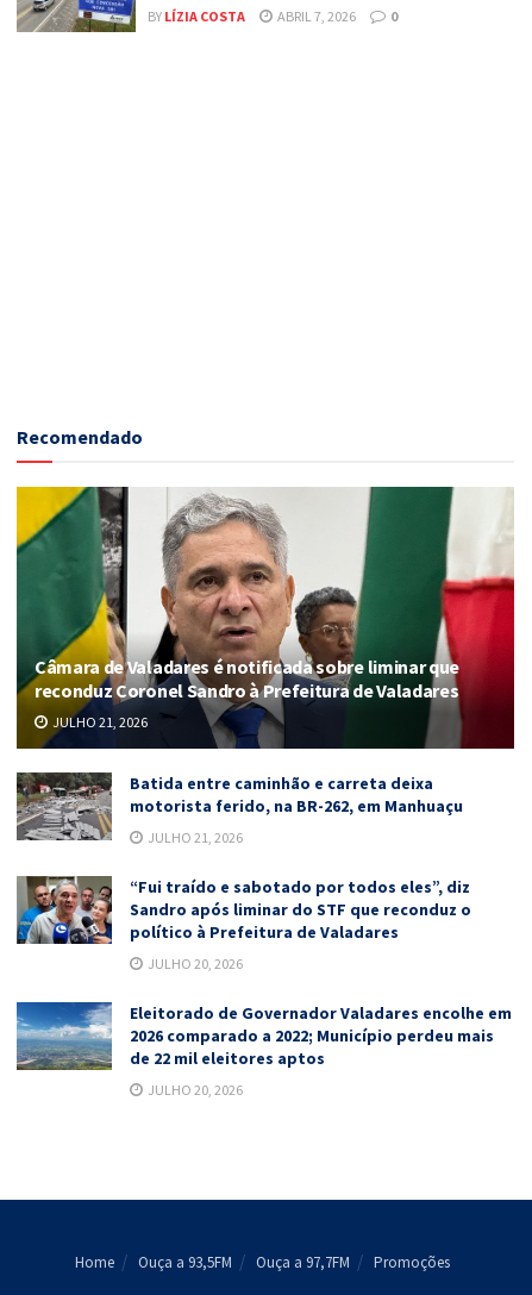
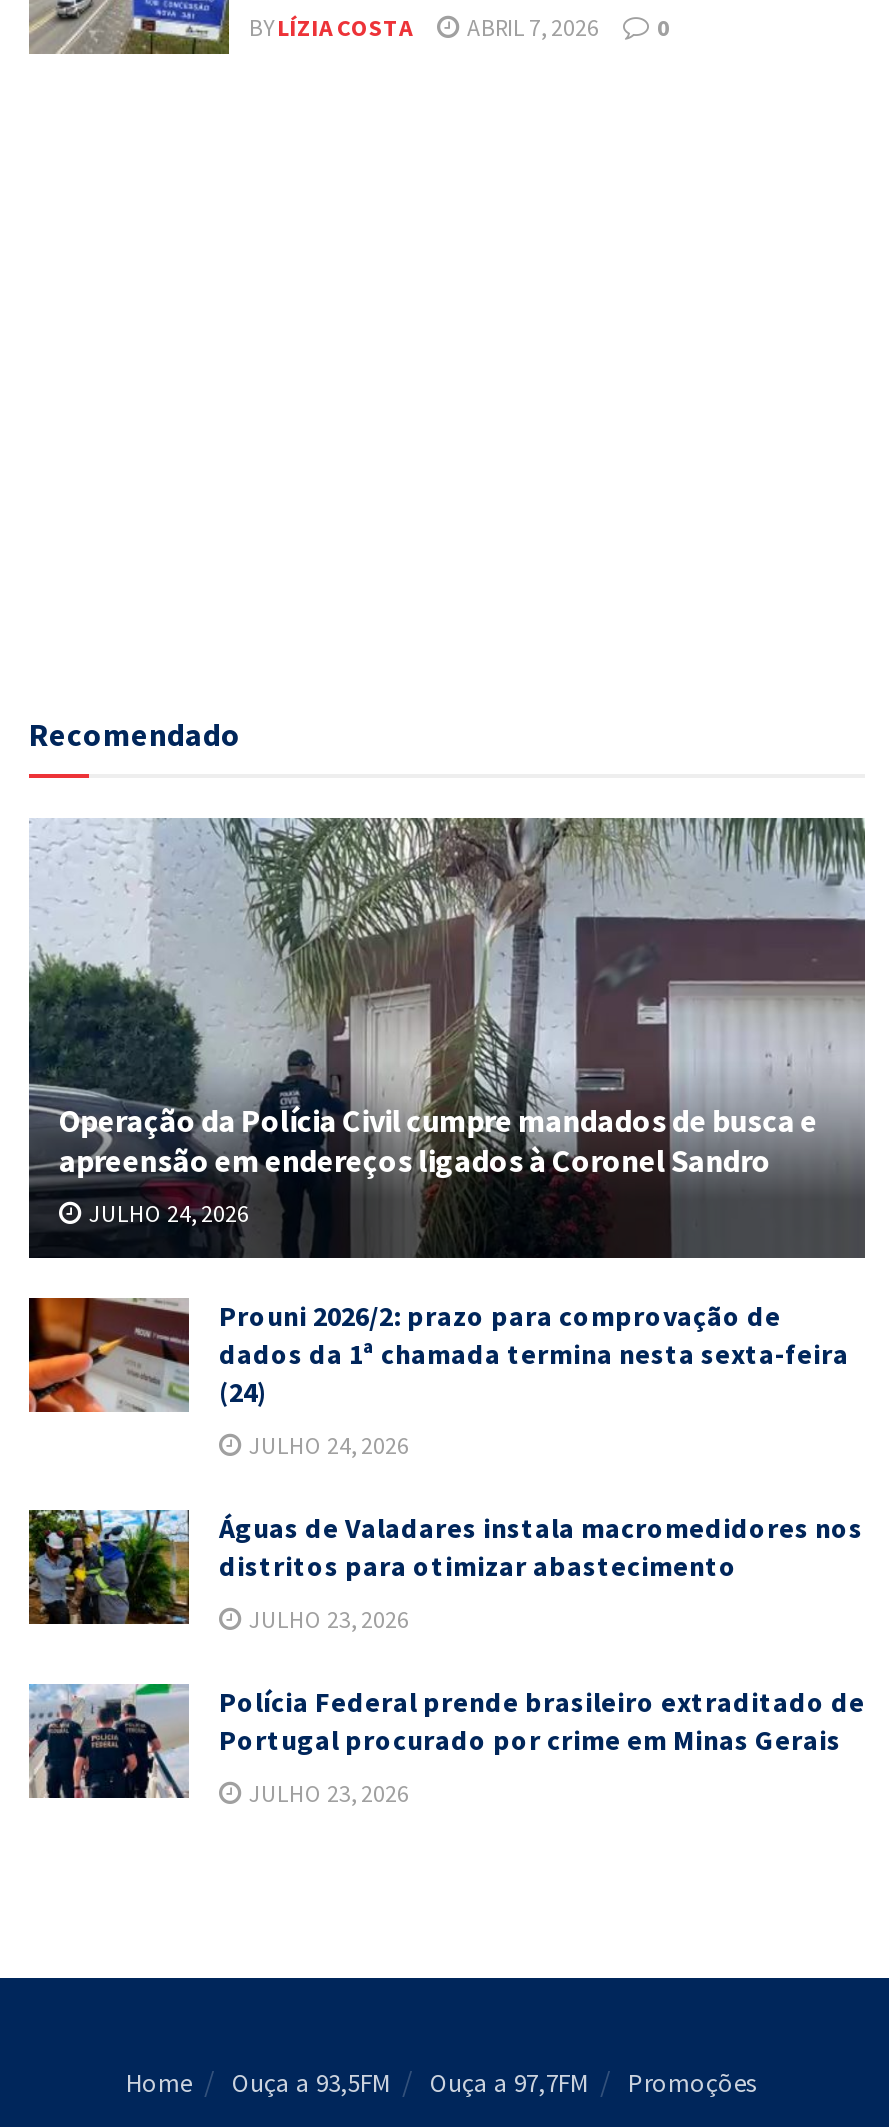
[15,486,515,749] [image] | Câmara de Valadares é notificada sobre liminar que | reconduz Coronel Sandro à Prefeitura de Valadares | JULHO 21, 2026 -> [29,816,867,1258] [image] | Operação da Polícia Civil cumpre mandados de busca e | apreensão em endereços ligados à Coronel Sandro | JULHO 24, 2026
[15,772,463,842] [image] | Batida entre caminhão e carreta deixa | motorista ferido, na BR-262, em Manhuaçu -> [27,1297,849,1414] [image] | Prouni 2026/2: prazo para comprovação de | dados da 1ª chamada termina nesta sexta-feira | (24)
[145,828,243,846] JULHO 21, 2026 -> [245,1429,409,1459] JULHO 24, 2026
[15,875,471,966] [image] | “Fui traído e sabotado por todos eles”, diz | Sandro após liminar do STF que reconduz o | político à Prefeitura de Valadares -> [27,1472,863,1626] [image] | Águas de Valadares instala macromedidores nos | distritos para otimizar abastecimento
[145,954,243,972] JULHO 20, 2026 -> [245,1603,409,1633] JULHO 23, 2026
[17,1001,512,1071] [image] | Eleitorado de Governador Valadares encolhe em | 2026 comparado a 2022; Município perdeu mais | de 22 mil eleitores aptos -> [29,1682,865,1800] [image] | Polícia Federal prende brasileiro extraditado de | Portugal procurado por crime em Minas Gerais
[145,1080,243,1098] JULHO 20, 2026 -> [245,1777,409,1807] JULHO 23, 2026

